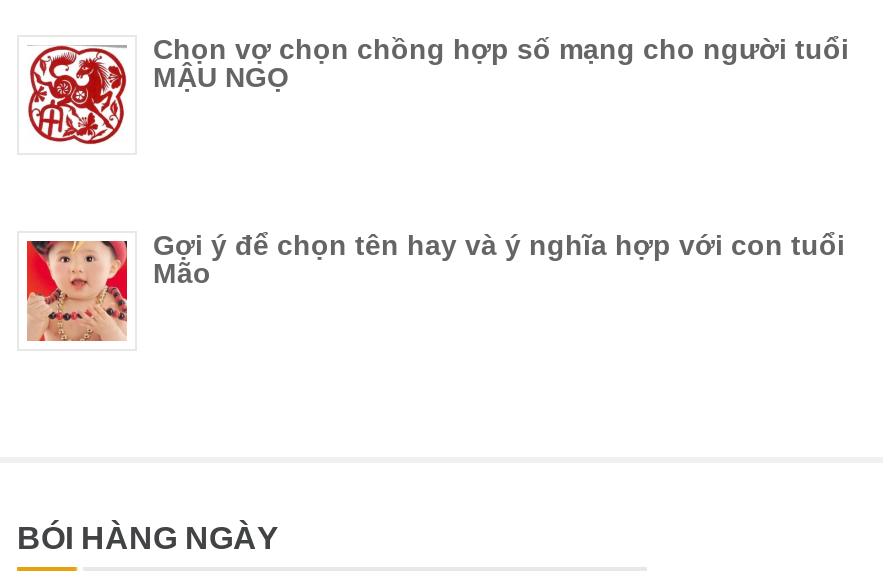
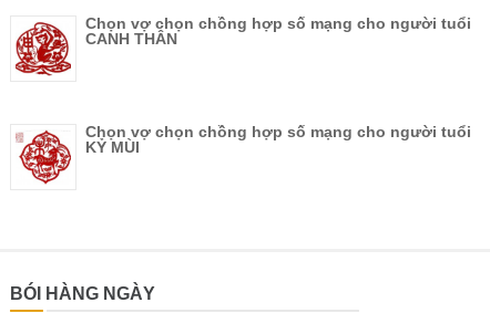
[27,44,289,146] [image] | MẬU NGỌ -> [14,21,177,75] [image] | CANH THÂN
[25,230,845,344] [image] | Gợi ý để chọn tên hay và ý nghĩa hợp với con tuổi | Mão -> [16,123,471,185] [image] | Chọn vợ chọn chồng hợp số mạng cho người tuổi | KỶ MÙI

